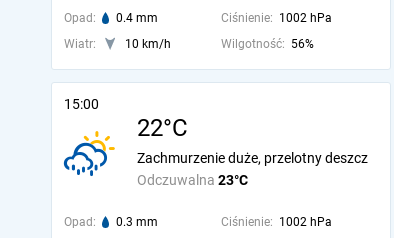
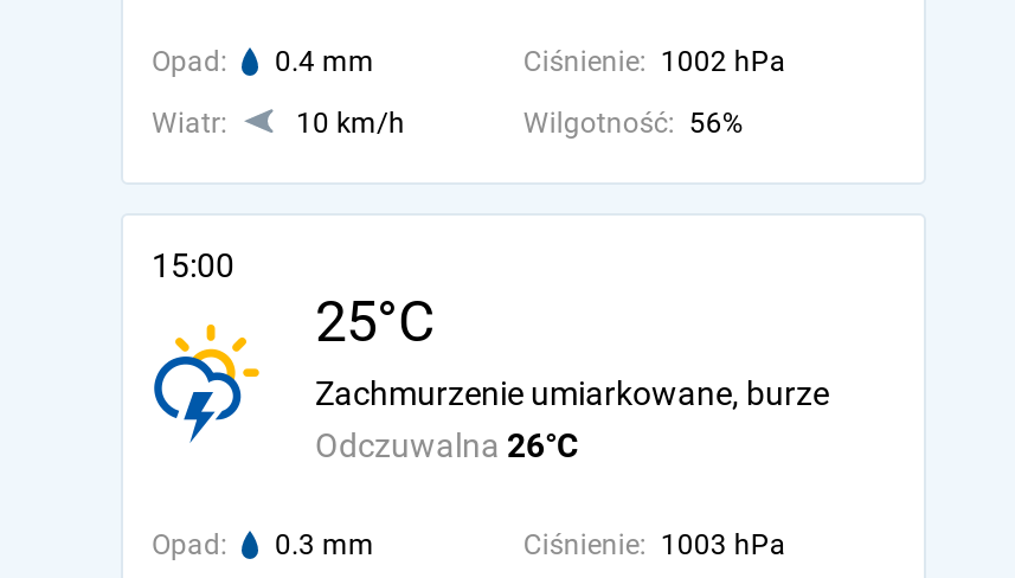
[62,114,188,177] [image] | 22°C -> [149,289,436,443] [image] | 25°C
[137,150,368,166] Zachmurzenie duże, przelotny deszcz -> [315,374,829,412] Zachmurzenie umiarkowane, burze
[137,172,248,188] Odczuwalna 23°C -> [315,426,578,464] Odczuwalna 26°C
[221,215,332,229] Ciśnienie: 1002 hPa -> [523,528,786,561] Ciśnienie: 1003 hPa

